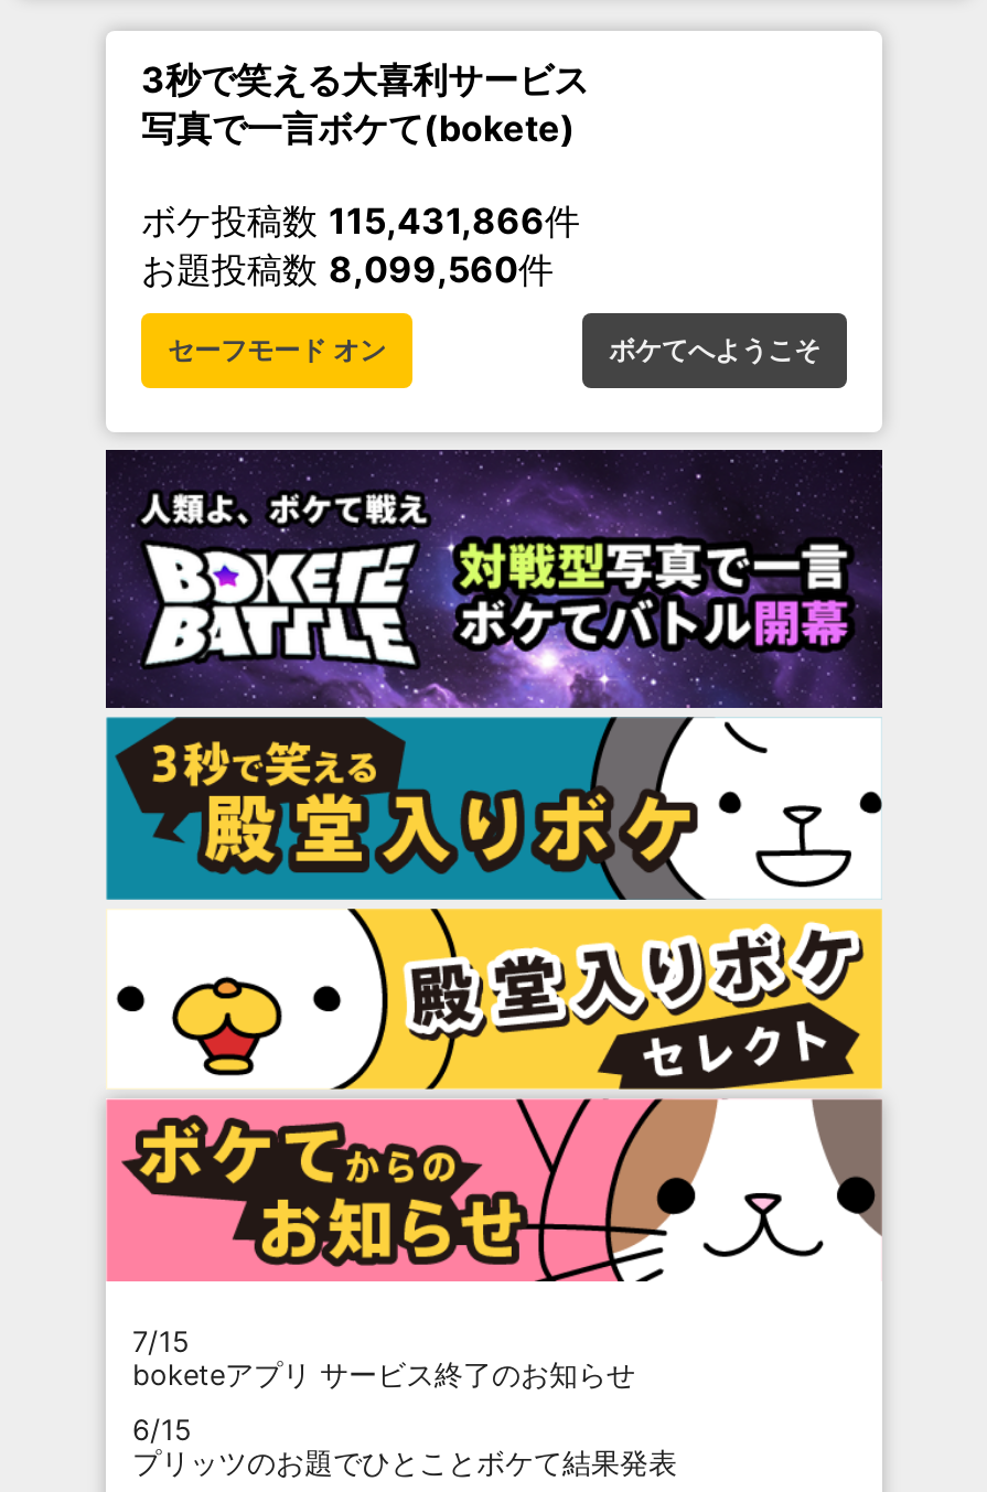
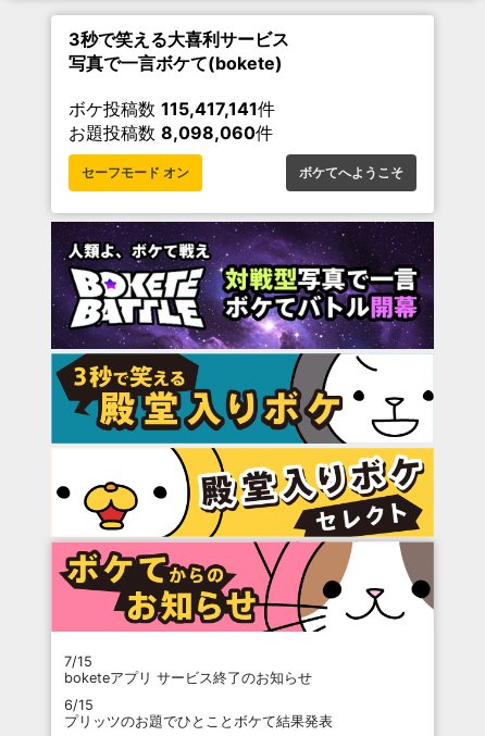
[141,198,580,242] ボケ投稿数115,431,866件 -> [69,98,275,119] ボケ投稿数115,417,141件
[141,247,554,291] お題投稿数8,099,560件 -> [69,122,273,143] お題投稿数8,098,060件

